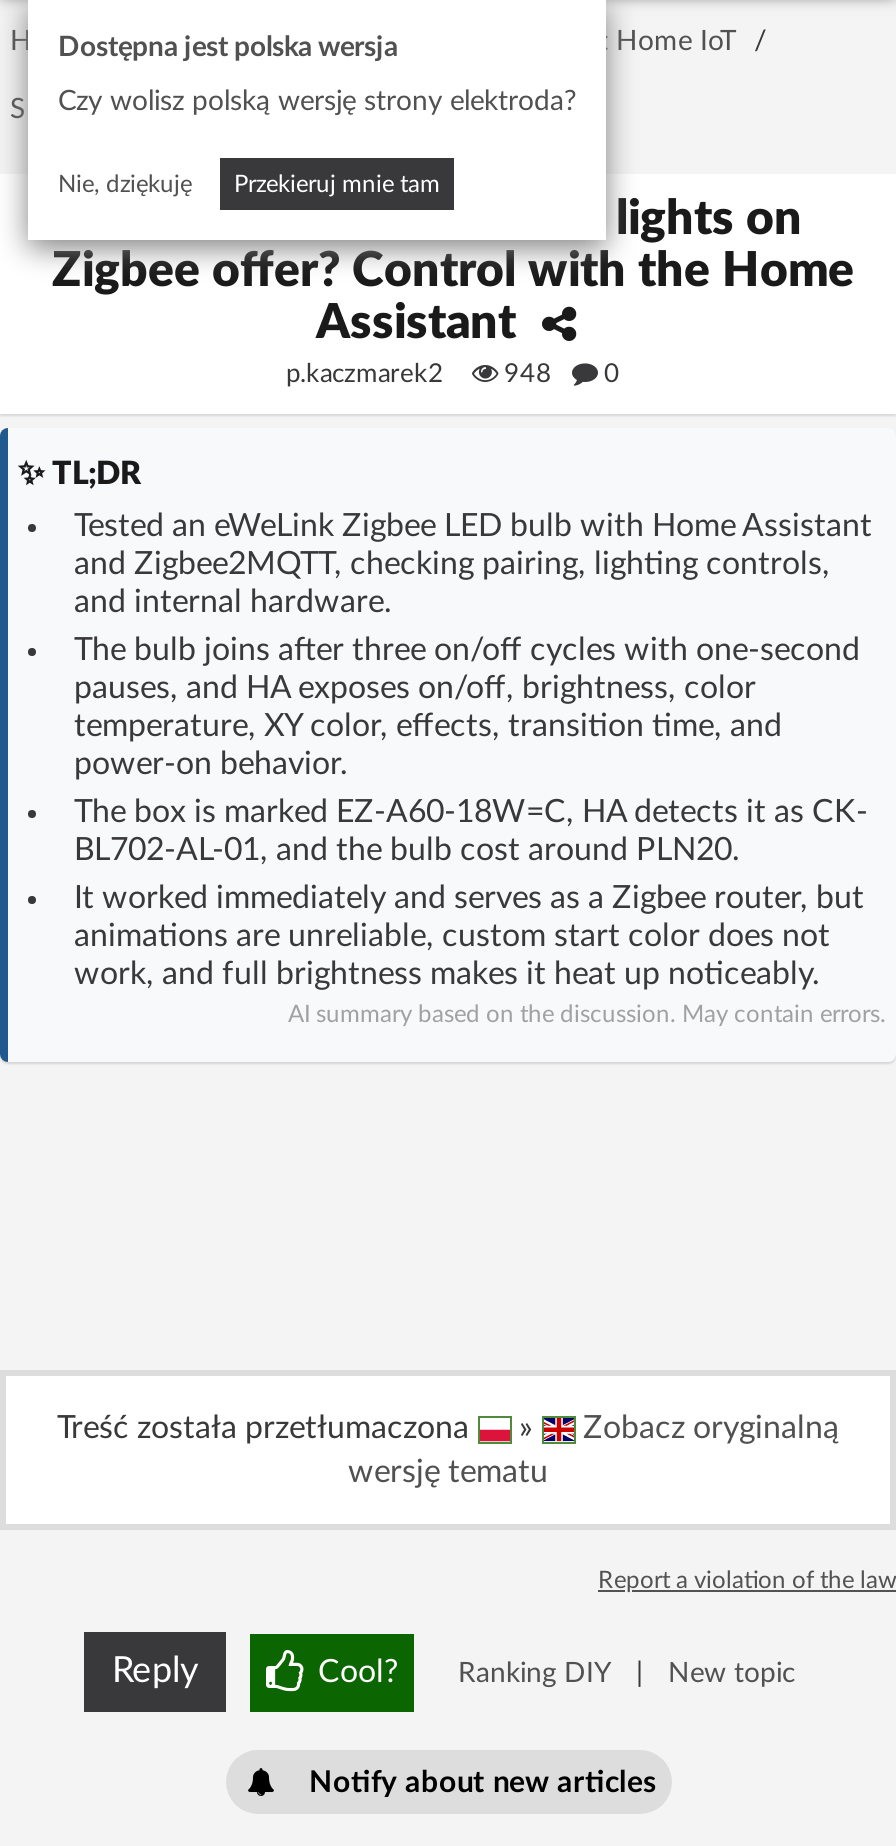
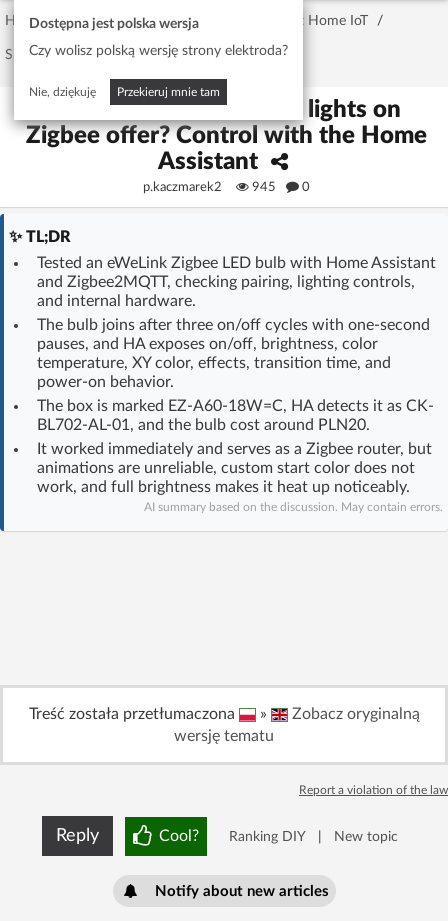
[498,362,552,388] 948 -> [249,181,276,194] 945

